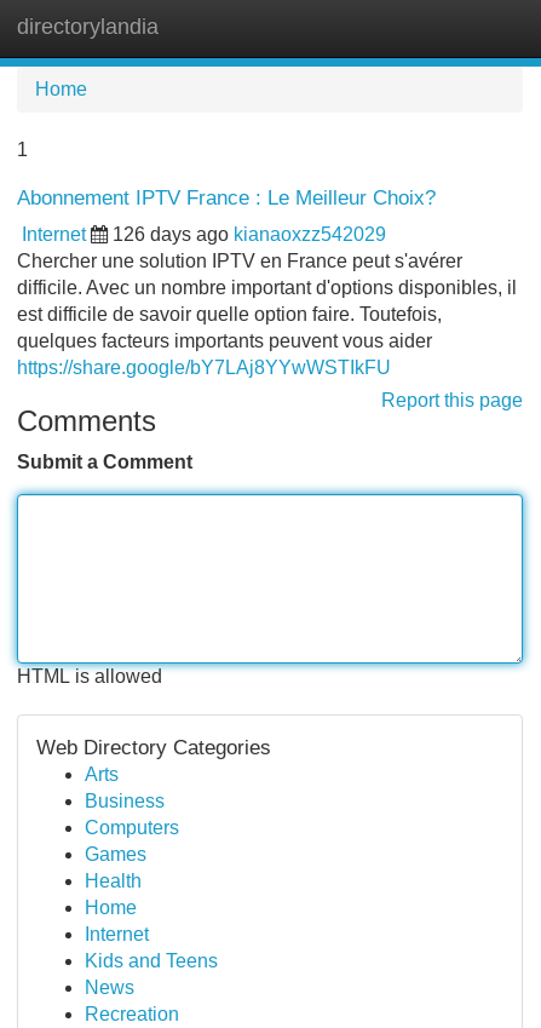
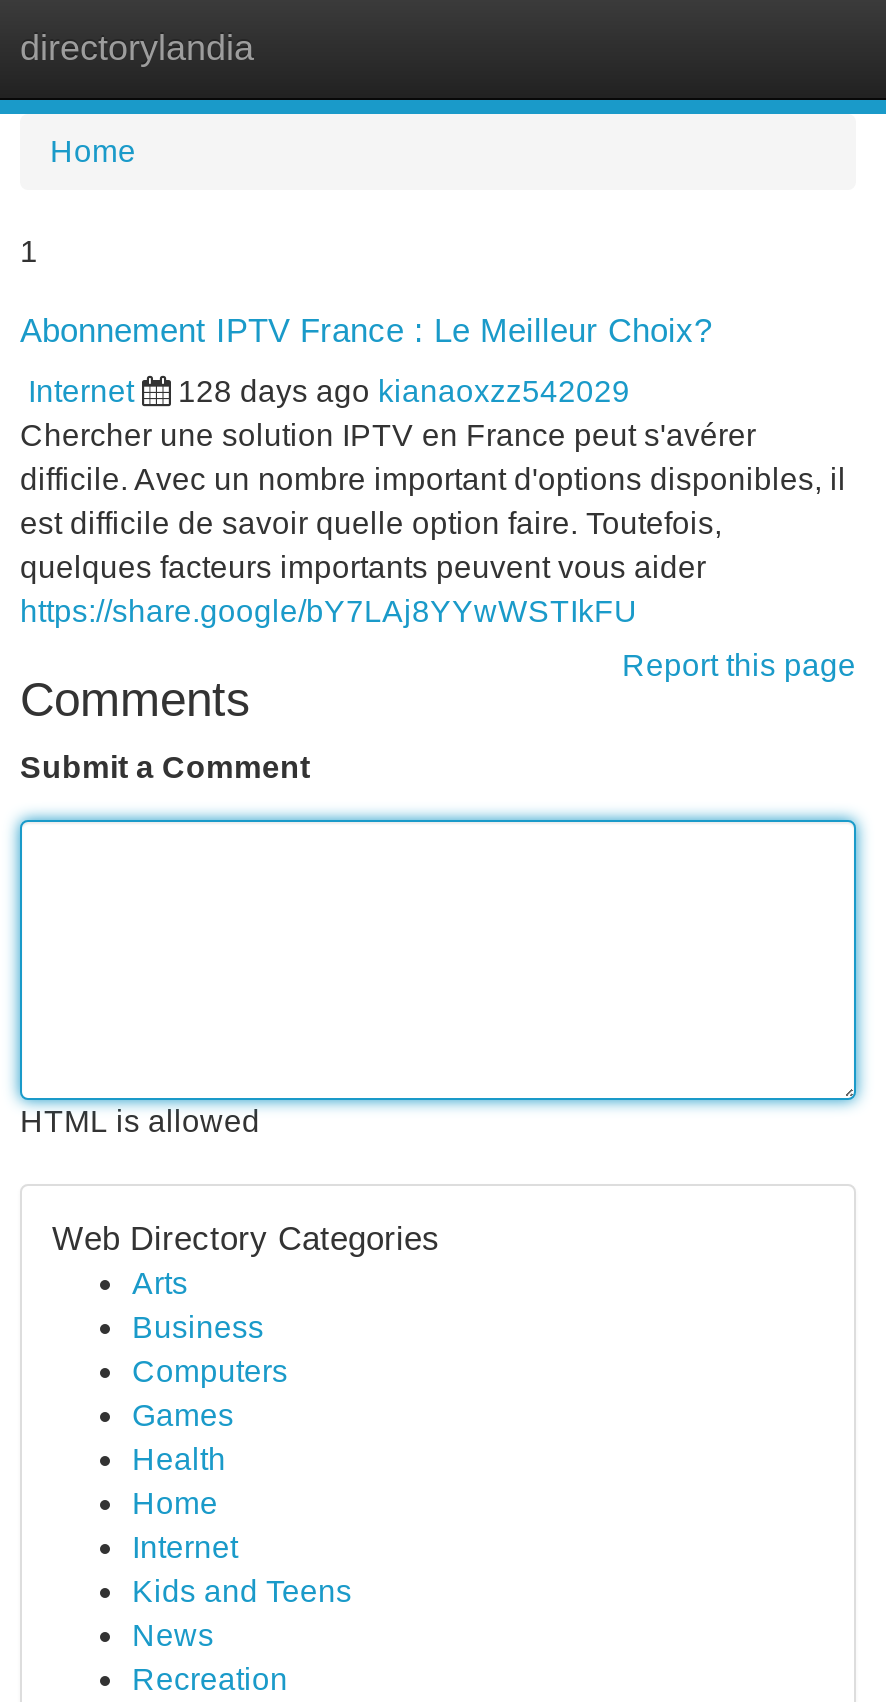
[113,224,386,245] 126 days ago kianaoxzz542029 -> [178,374,630,408] 128 days ago kianaoxzz542029

